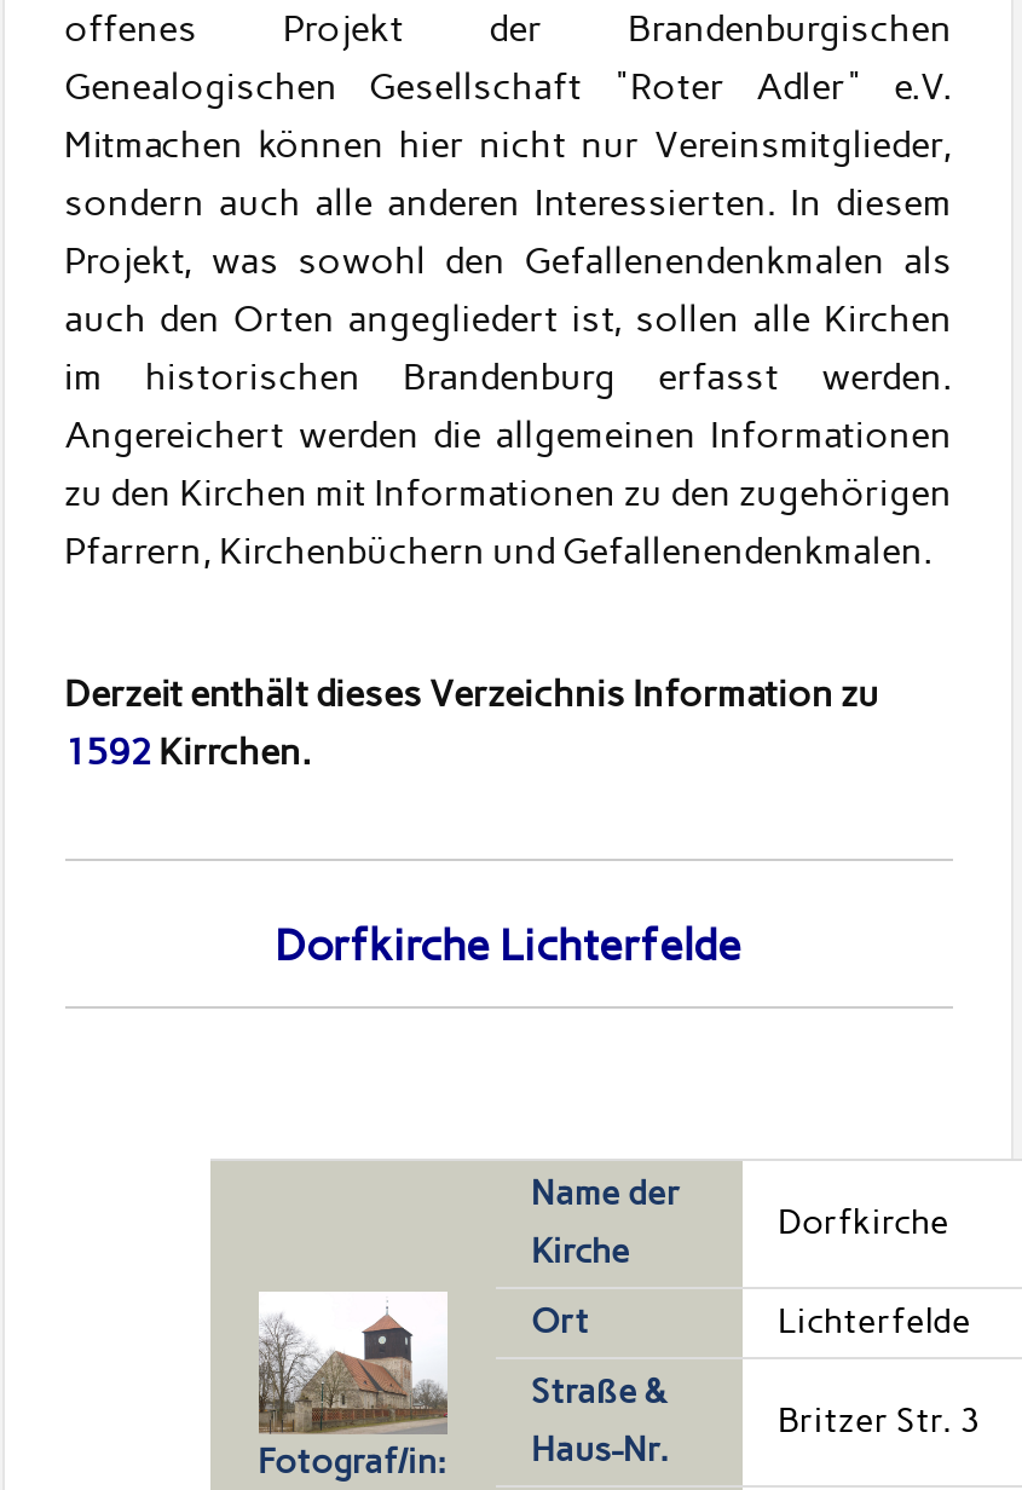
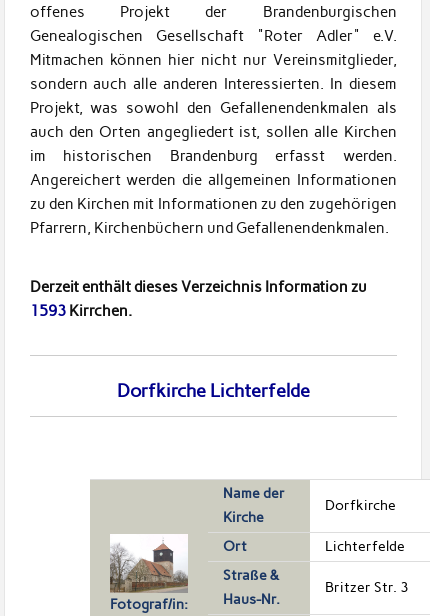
[64,731,311,775] 1592 Kirrchen. -> [29,302,131,320] 1593 Kirrchen.

